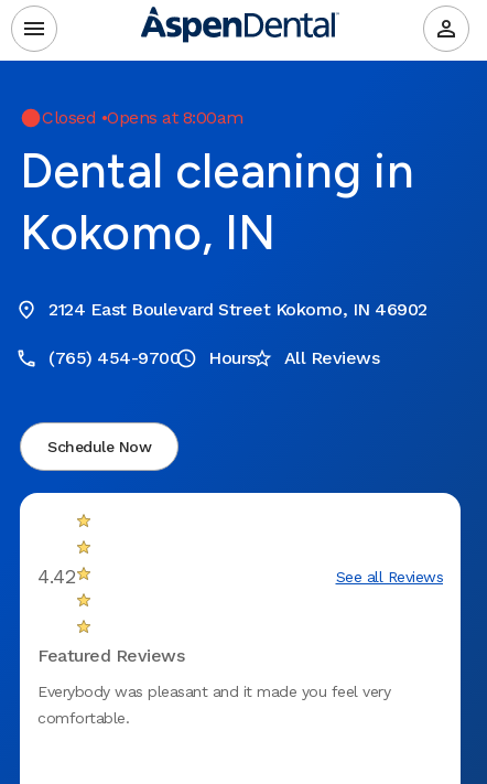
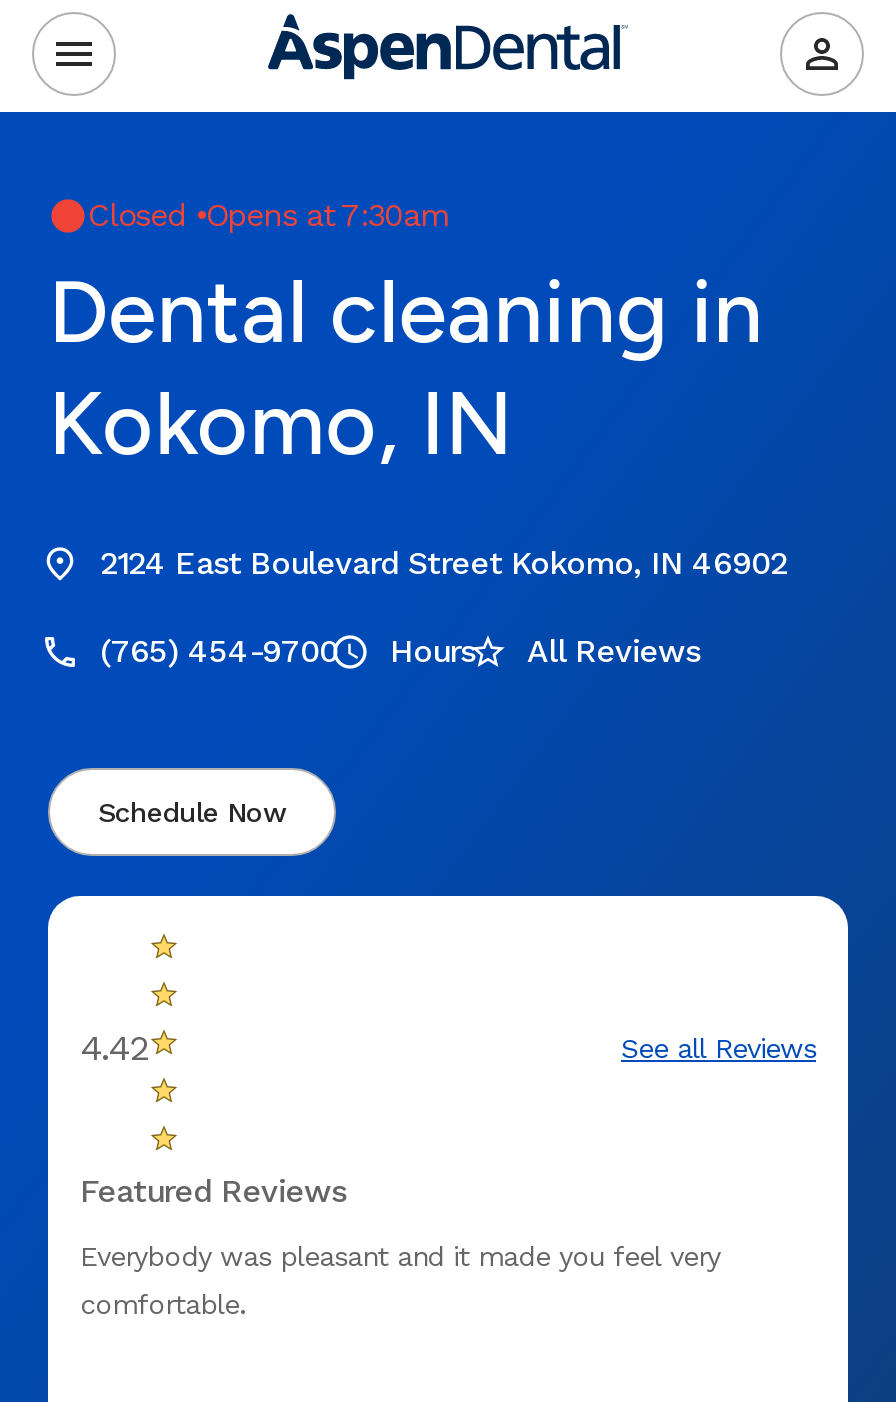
[42,107,243,128] Closed • Opens at 8:00am -> [88,196,451,234] Closed • Opens at 7:30am

